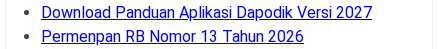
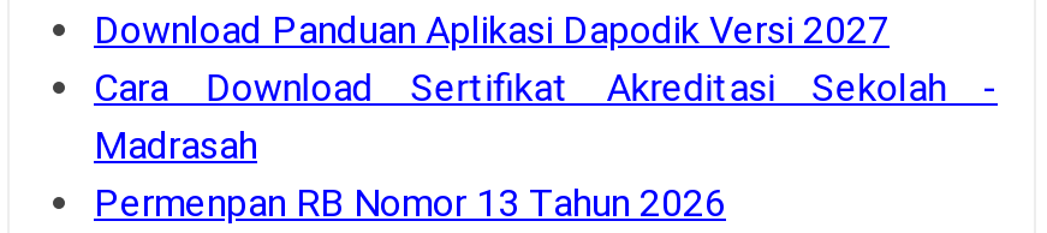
none -> [94,64,998,168] Cara Download Sertifikat Akreditasi Sekolah - | Madrasah

